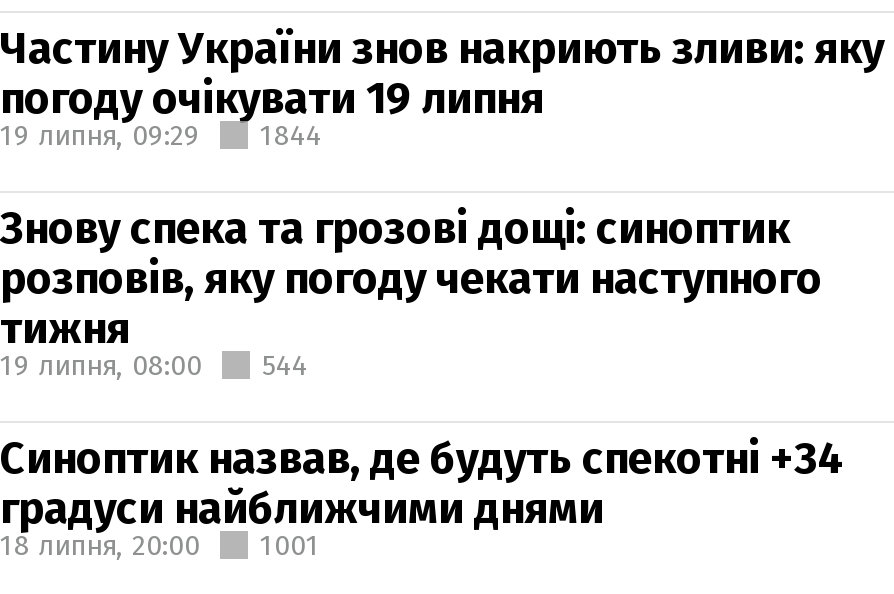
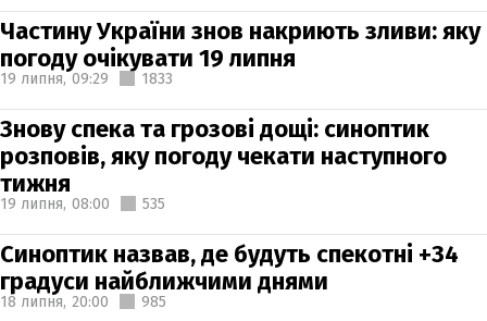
[0,118,322,152] 19 липня, 09:29 1844 -> [0,69,173,88] 19 липня, 09:29 1833
[0,348,308,382] 19 липня, 08:00 544 -> [0,194,165,213] 19 липня, 08:00 535
[0,528,320,562] 18 липня, 20:00 1001 -> [0,292,166,311] 18 липня, 20:00 985

